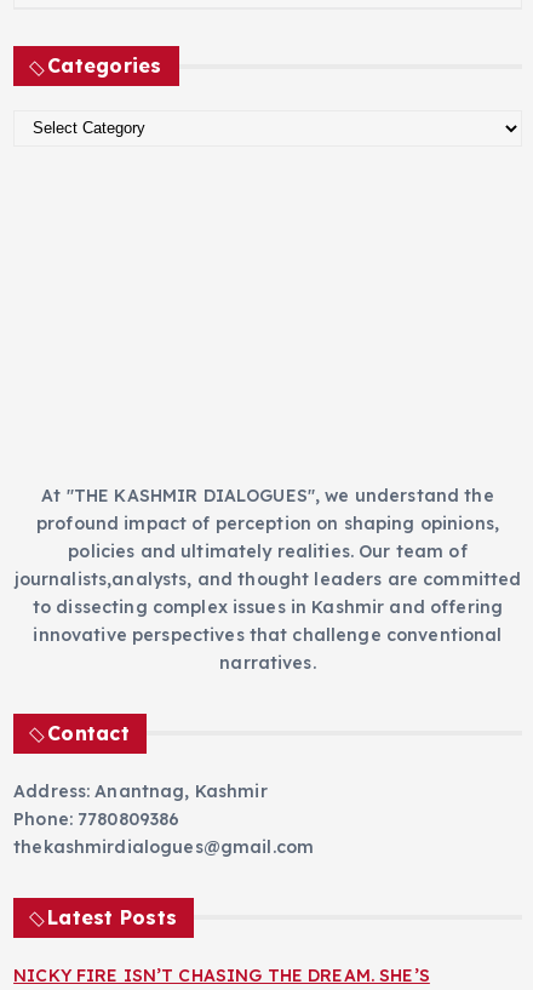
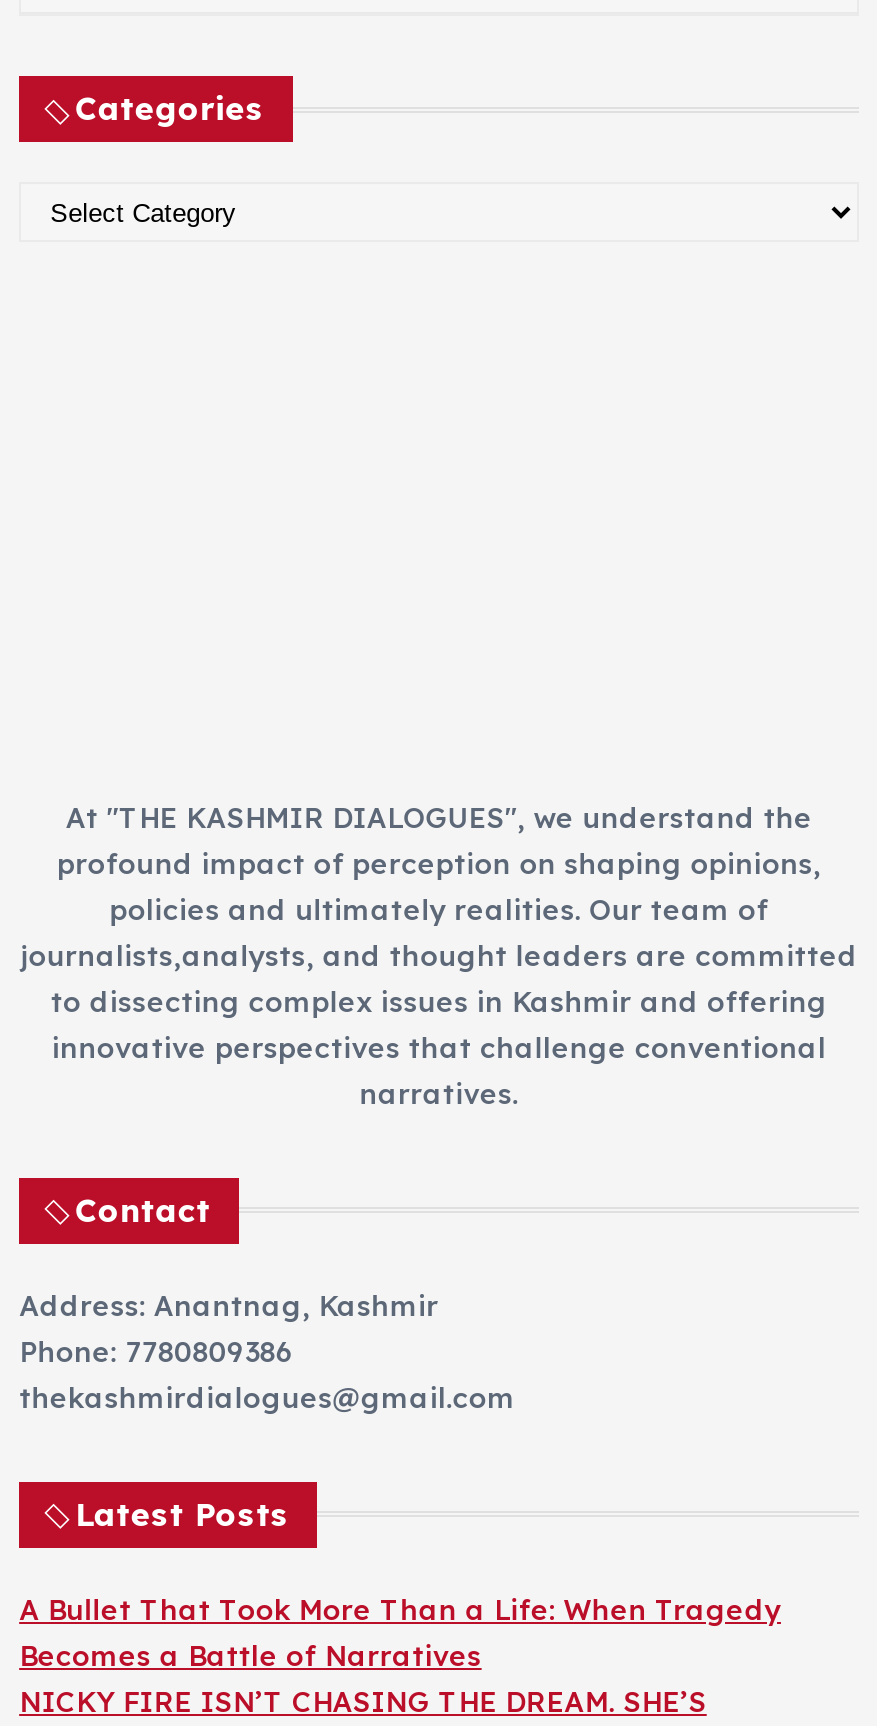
none -> [19,1591,781,1673] A Bullet That Took More Than a Life: When Tragedy | Becomes a Battle of Narratives

